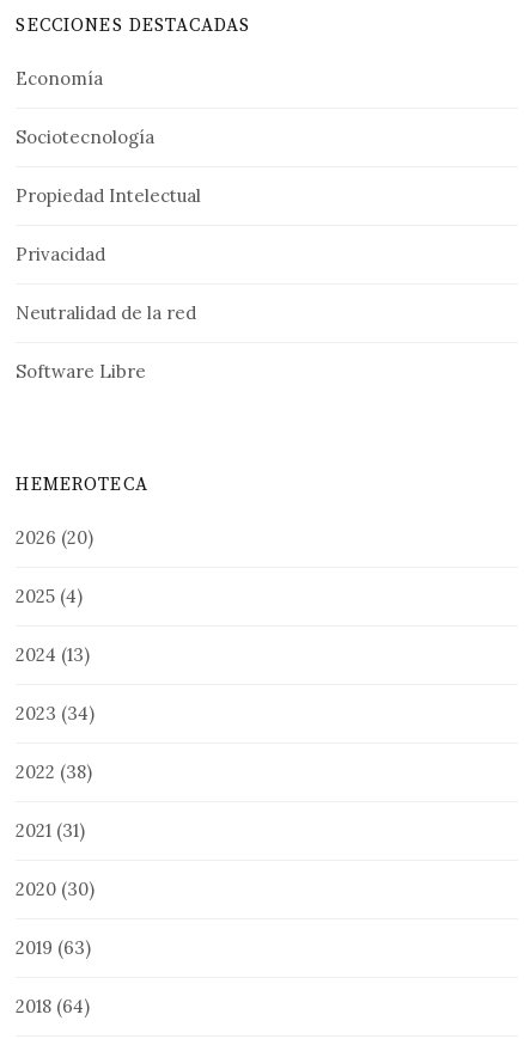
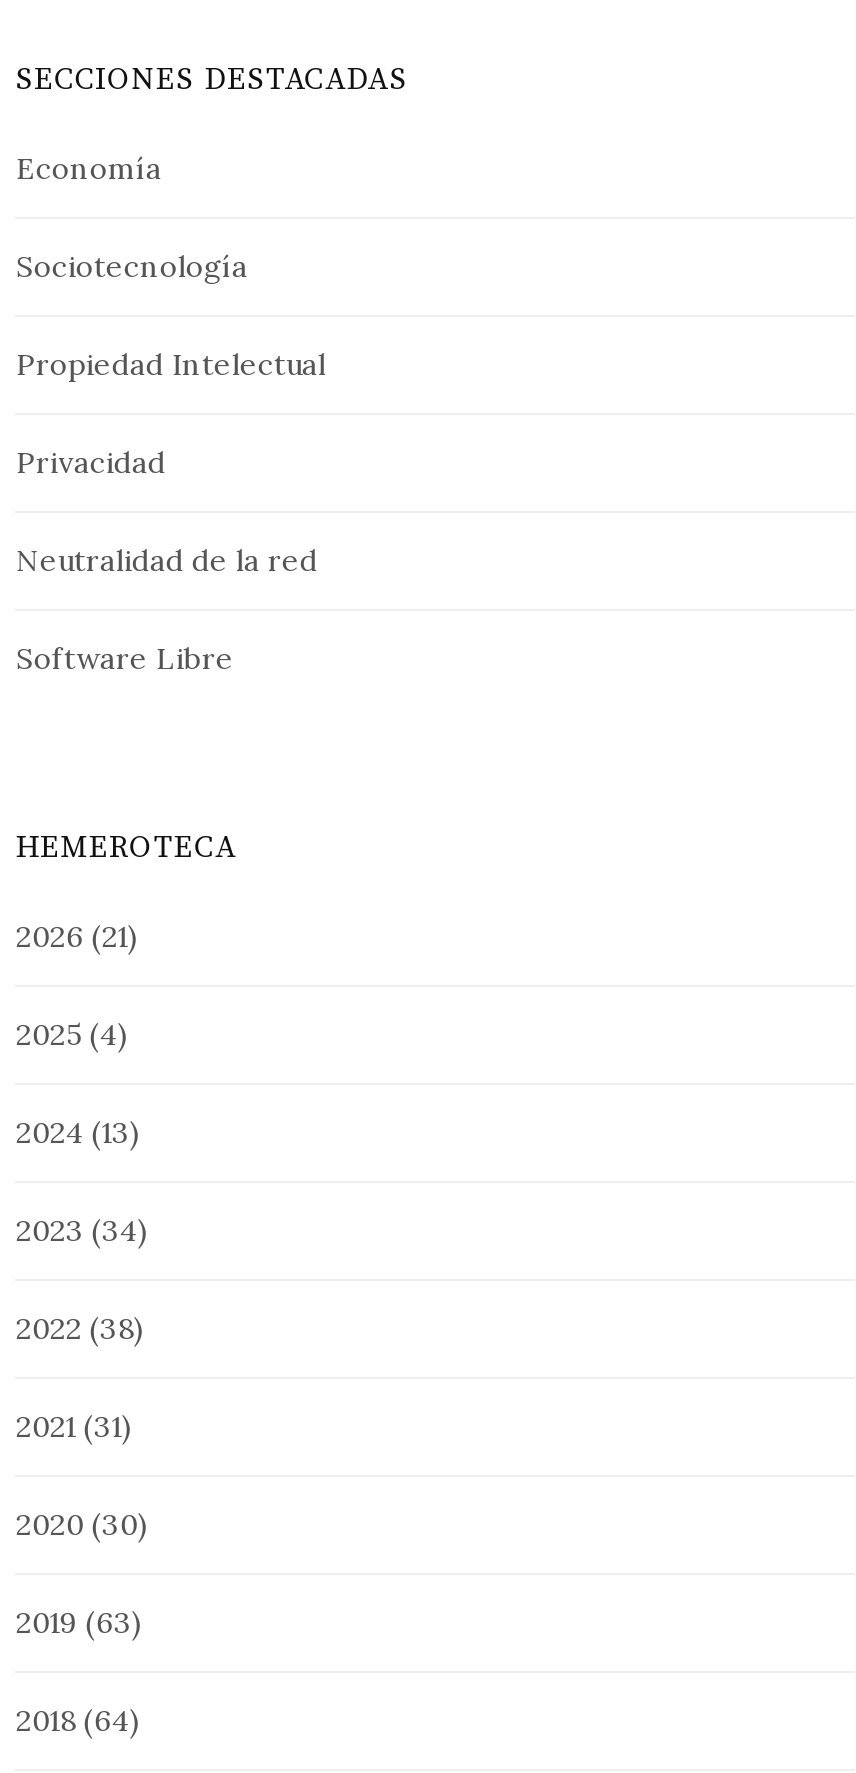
[16,526,94,549] 2026 (20) -> [16,918,138,956] 2026 (21)

